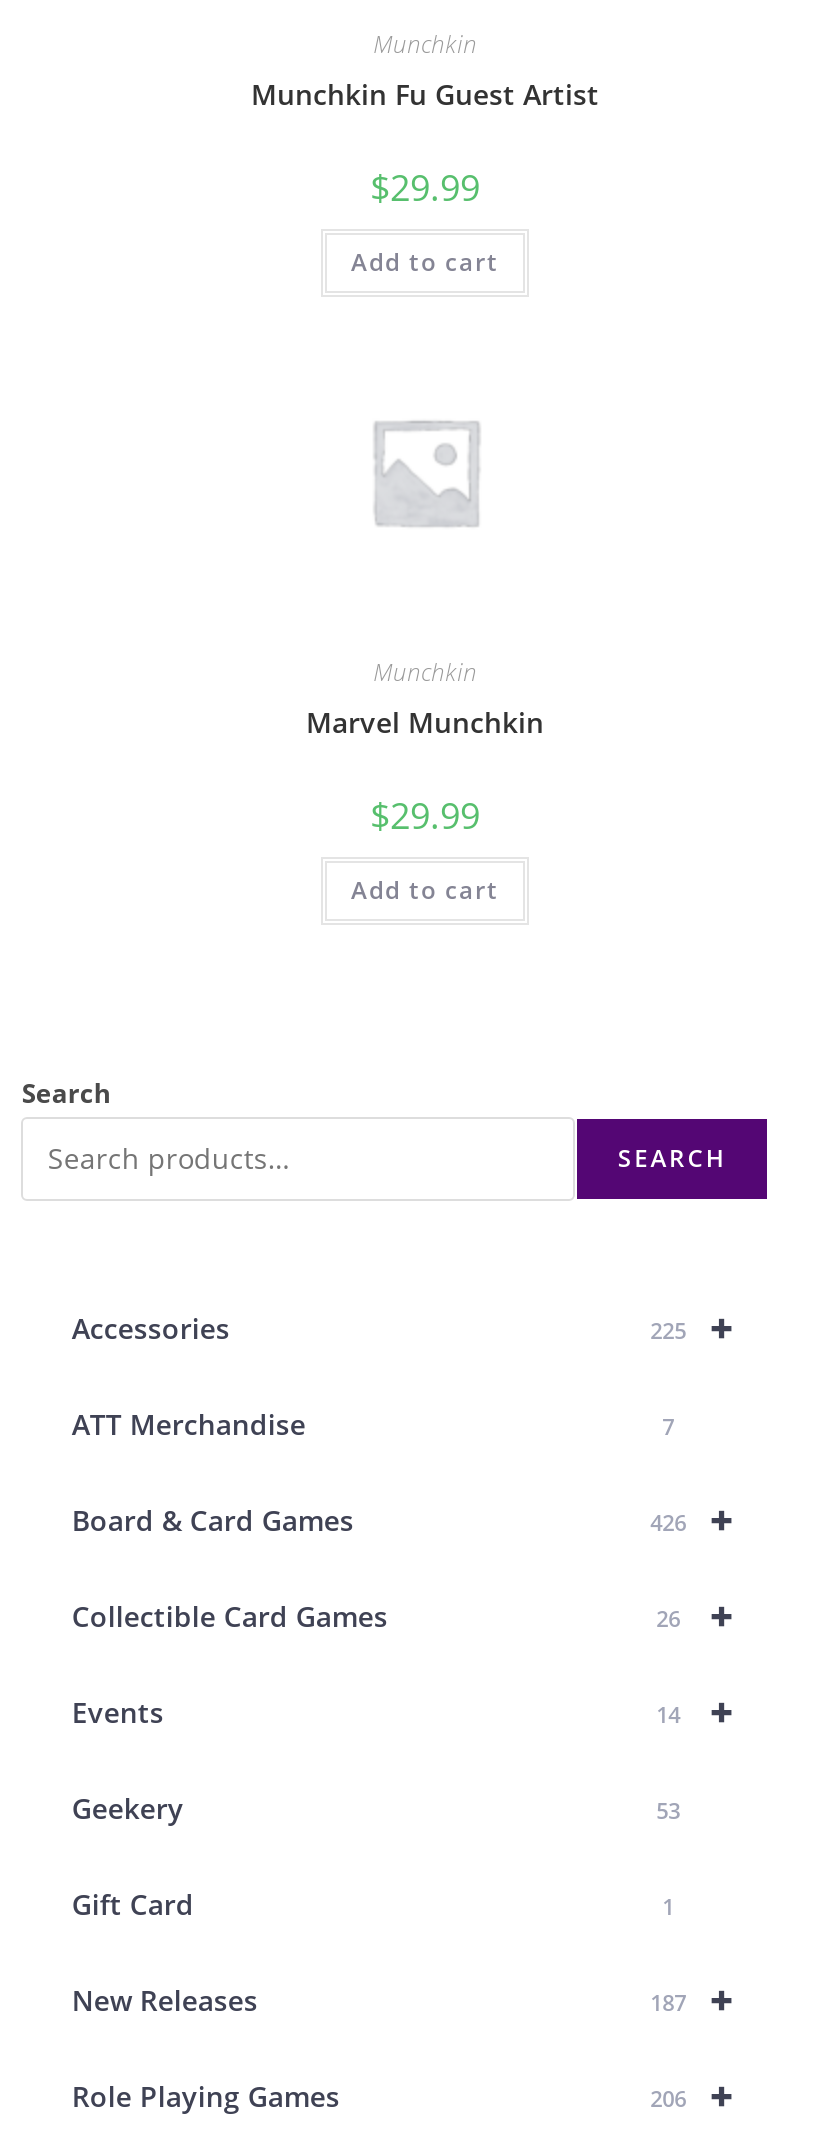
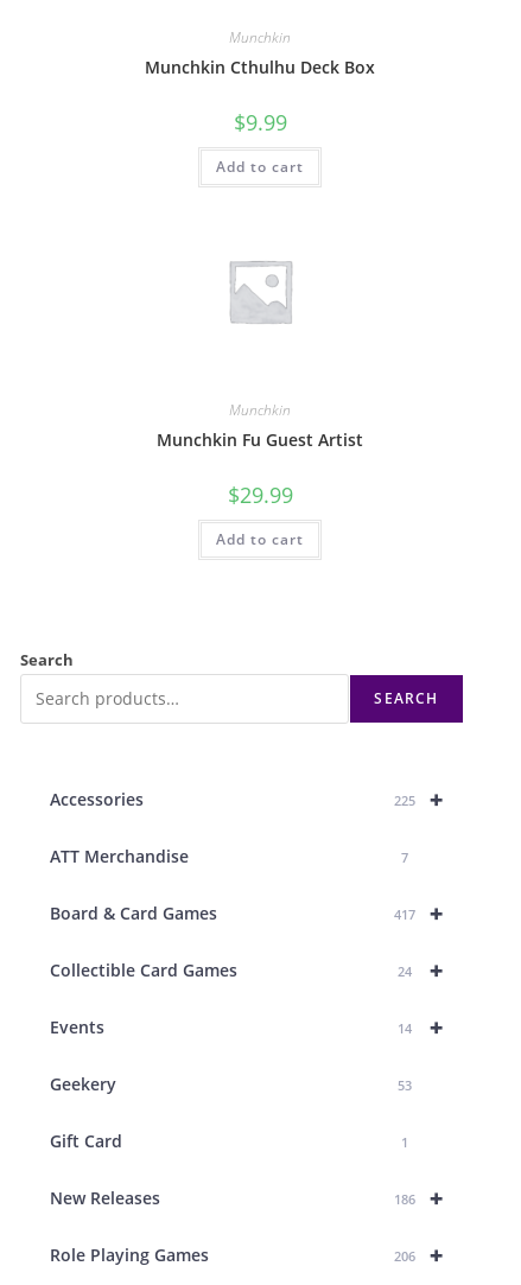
none -> [145,55,375,78] Munchkin Cthulhu Deck Box
moved [251,74,599,112] -> [157,428,363,451]: Munchkin Fu Guest Artist
[370,162,480,210] $29.99 -> [233,107,287,136] $9.99
[306,703,544,741] Marvel Munchkin -> none
[650,1506,686,1536] 426 -> [394,905,415,923] 417
[656,1602,680,1632] 26 -> [397,962,411,979] 24
[650,1986,686,2016] 187 -> [394,1189,415,1207] 186

